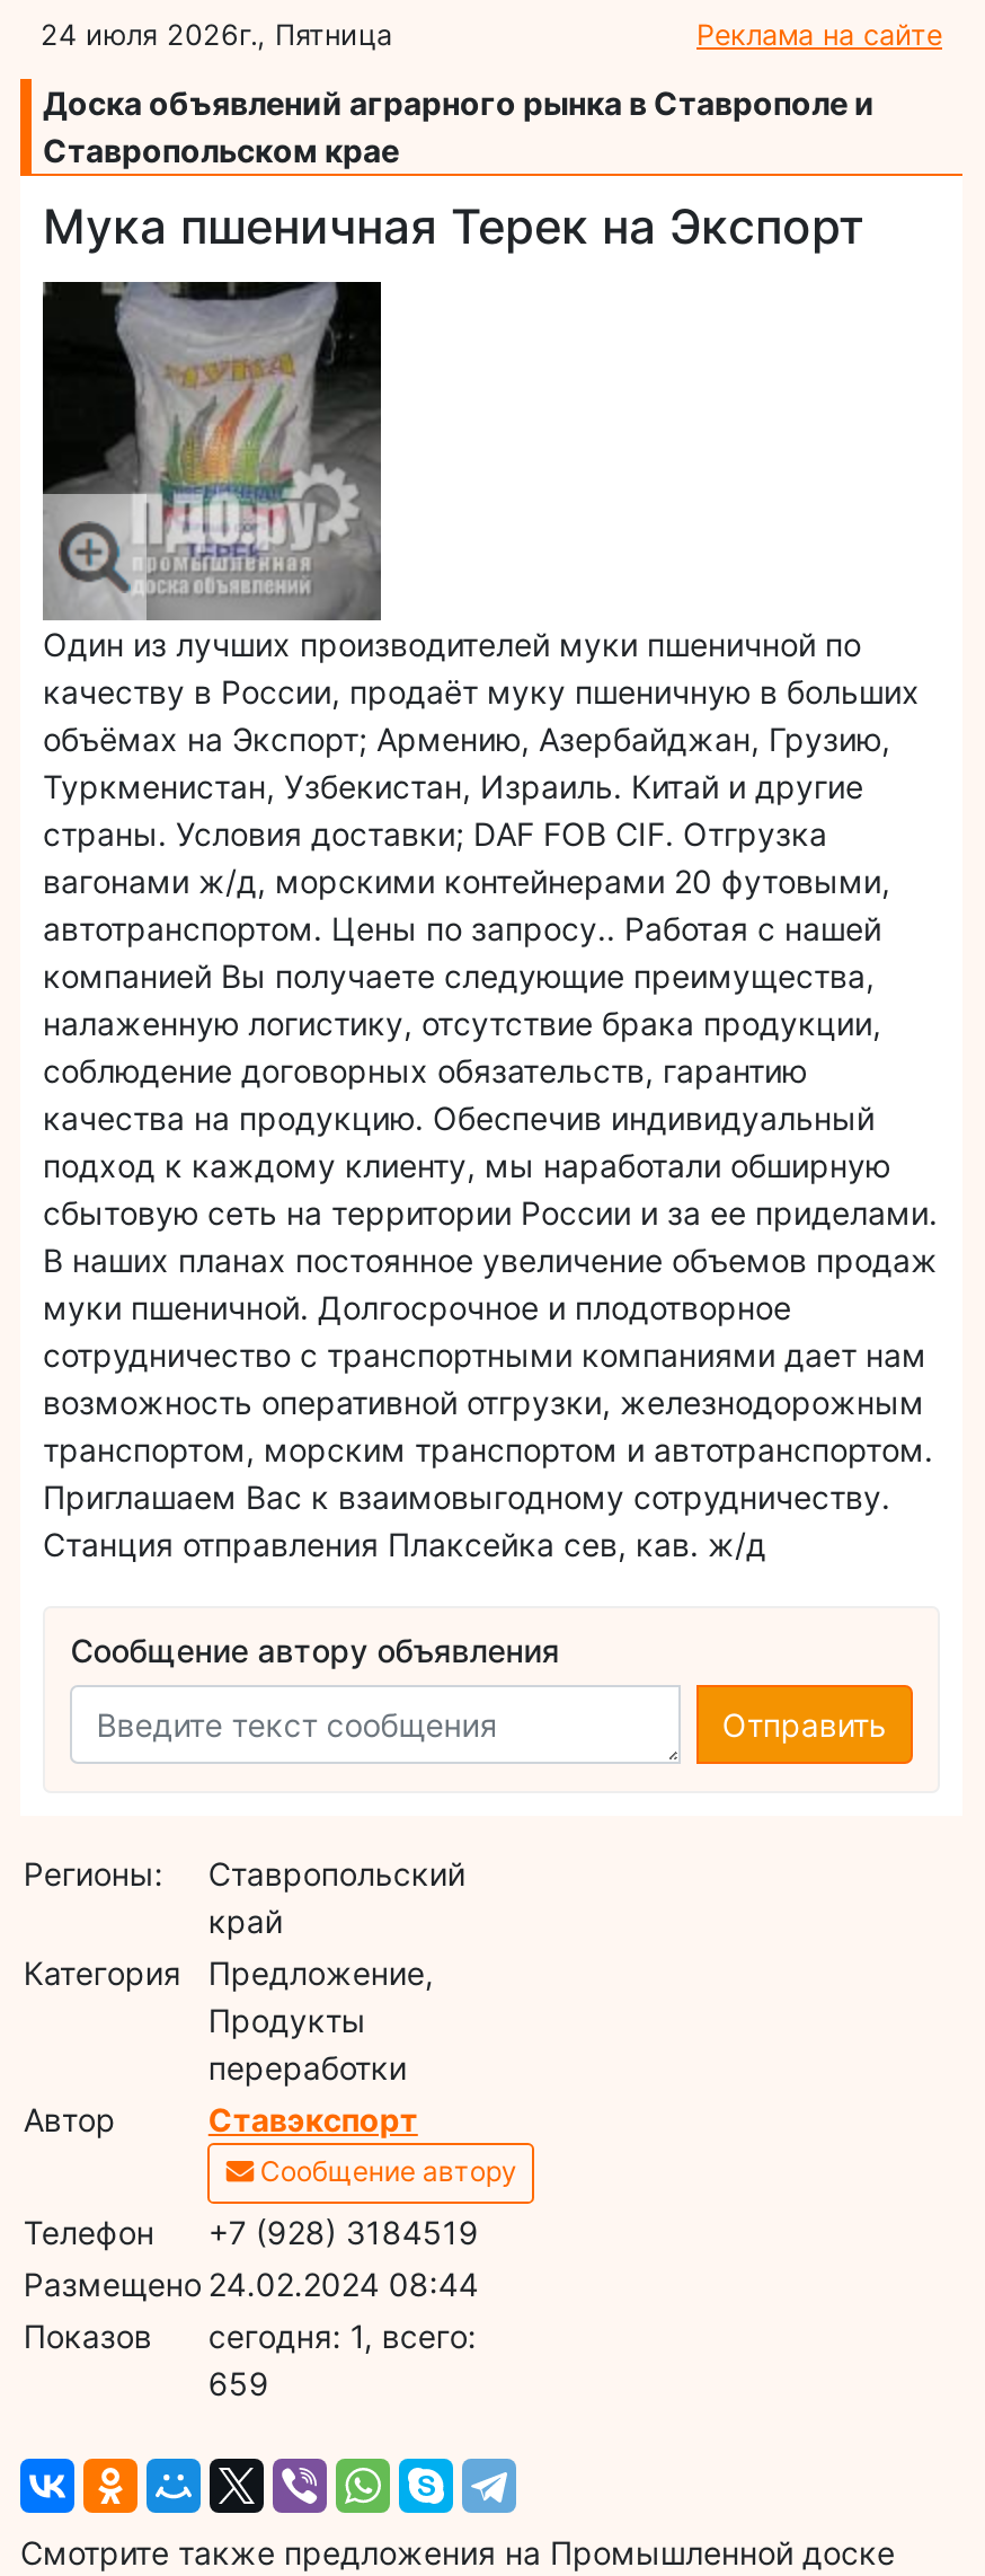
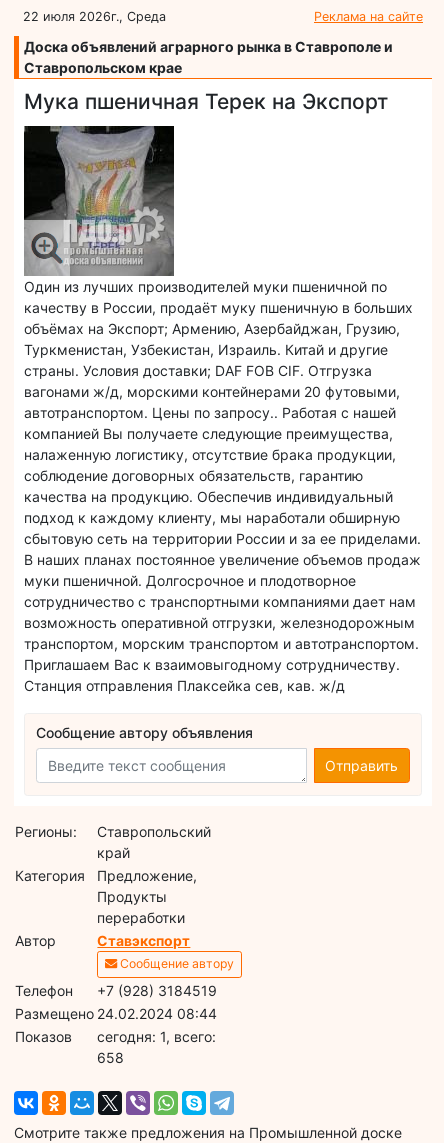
[41,17,392,51] 24 июля 2026г., Пятница -> [23,9,166,24] 22 июля 2026г., Среда
[208,2363,269,2401] 659 -> [97,1049,124,1066] 658

